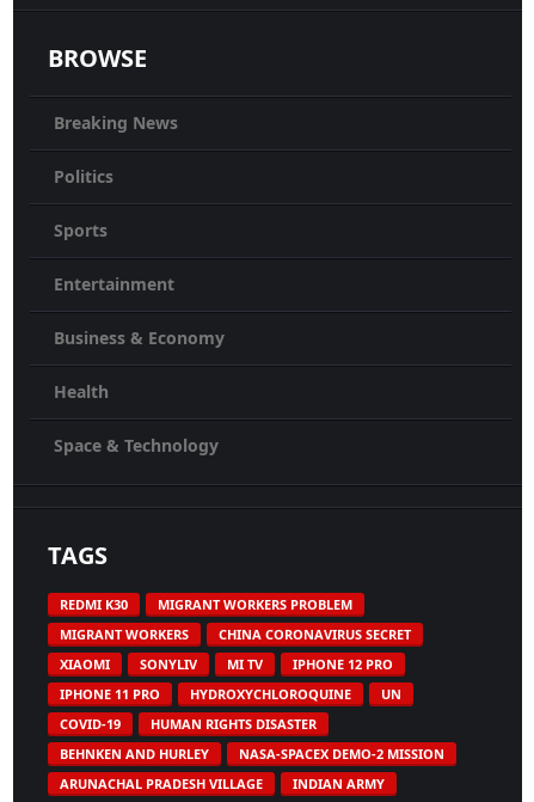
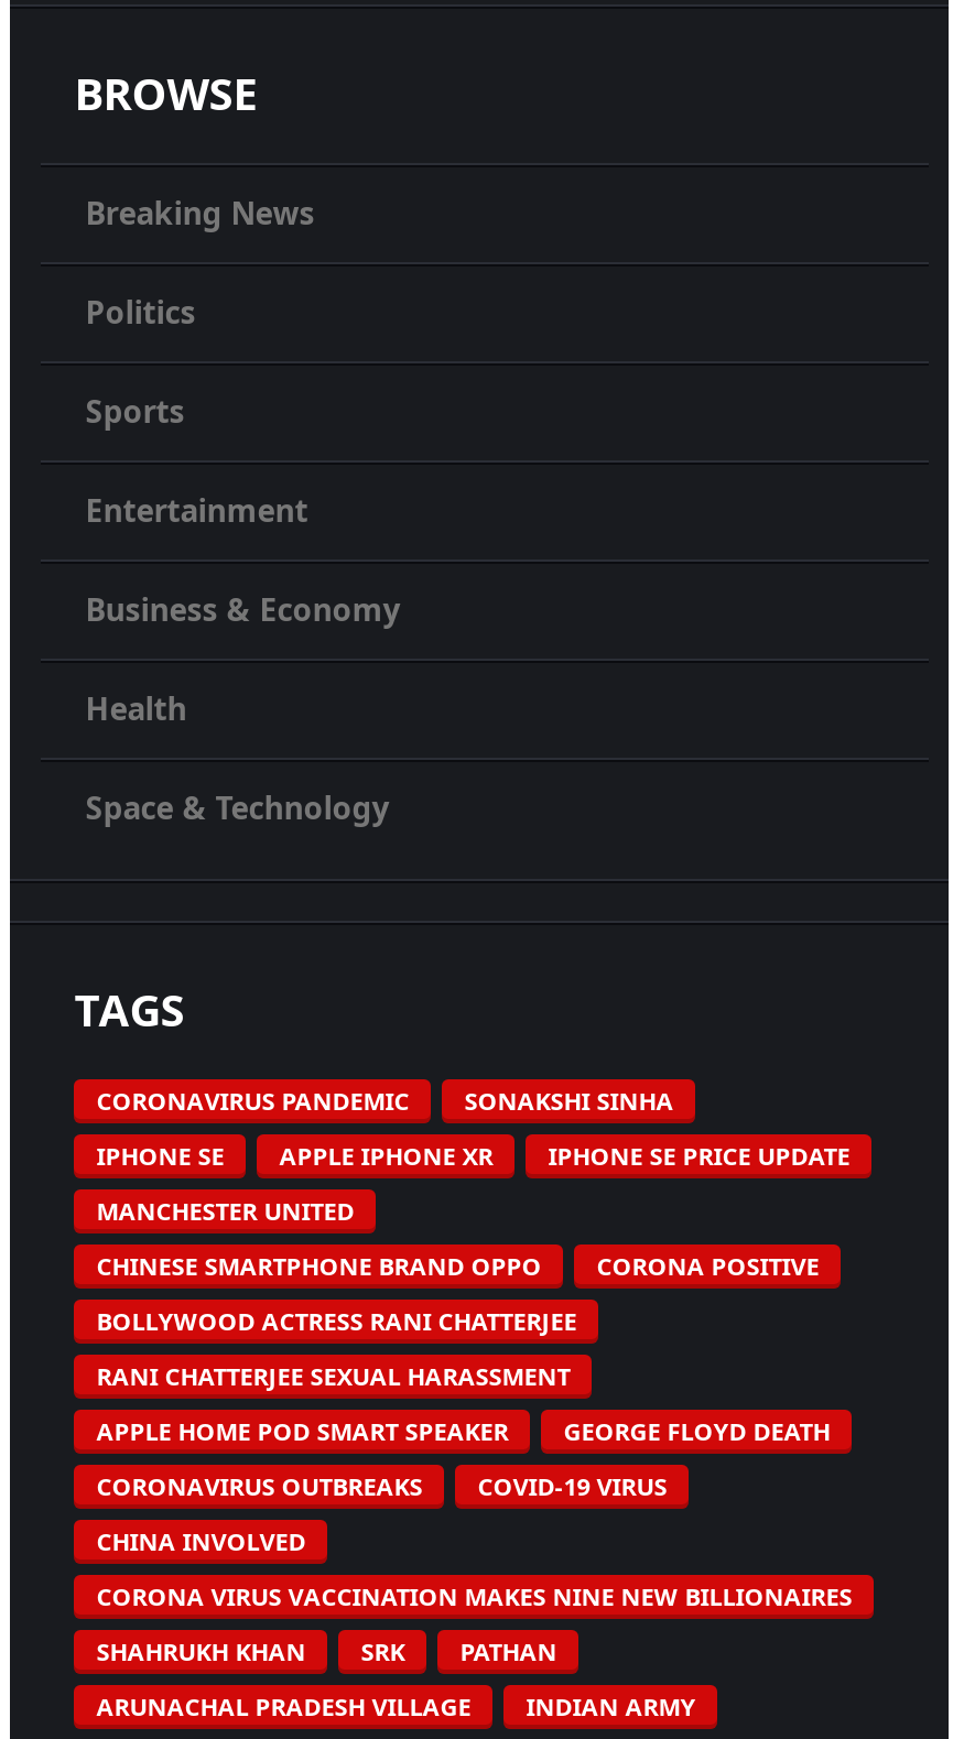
[60,595,445,763] REDMI K30 | MIGRANT WORKERS PROBLEM | MIGRANT WORKERS | CHINA CORONAVIRUS SECRET | XIAOMI | SONYLIV | MI TV | IPHONE 12 PRO | IPHONE 11 PRO | HYDROXYCHLOROQUINE | UN | COVID-19 | HUMAN RIGHTS DISASTER | BEHNKEN AND HURLEY | NASA-SPACEX DEMO-2 MISSION -> [96,1084,852,1668] CORONAVIRUS PANDEMIC | SONAKSHI SINHA | IPHONE SE | APPLE IPHONE XR | IPHONE SE PRICE UPDATE | MANCHESTER UNITED | CHINESE SMARTPHONE BRAND OPPO | CORONA POSITIVE | BOLLYWOOD ACTRESS RANI CHATTERJEE | RANI CHATTERJEE SEXUAL HARASSMENT | APPLE HOME POD SMART SPEAKER | GEORGE FLOYD DEATH | CORONAVIRUS OUTBREAKS | COVID-19 VIRUS | CHINA INVOLVED | CORONA VIRUS VACCINATION MAKES NINE NEW BILLIONAIRES | SHAHRUKH KHAN | SRK | PATHAN

